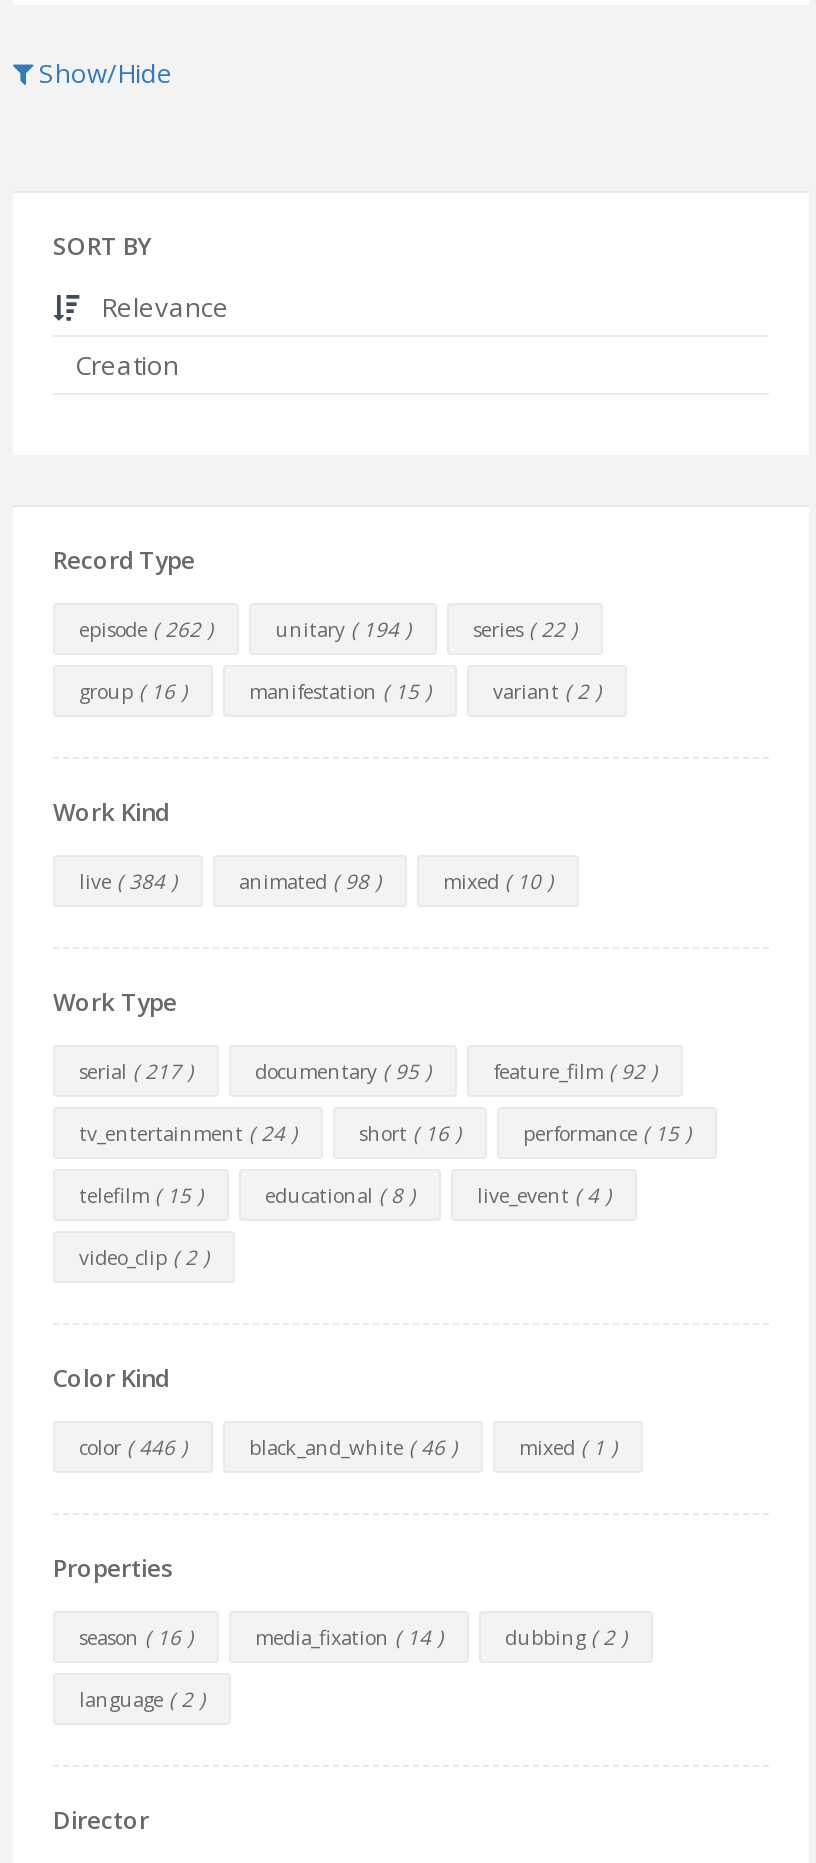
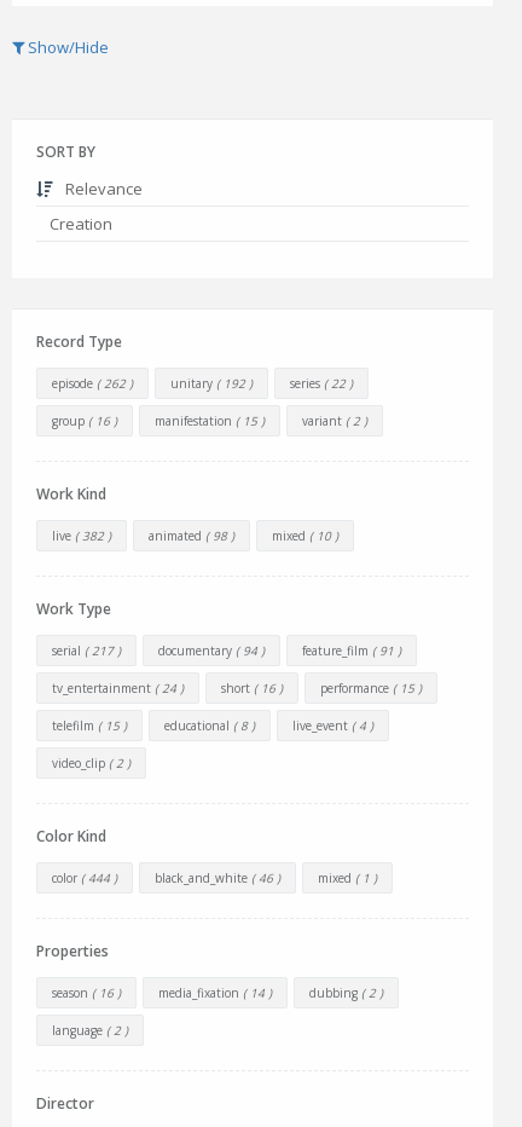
[275,615,411,643] unitary ( 194 ) -> [170,375,253,392] unitary ( 192 )
[79,867,177,895] live ( 384 ) -> [52,527,111,544] live ( 382 )
[255,1057,431,1085] documentary ( 95 ) -> [158,642,265,659] documentary ( 94 )
[493,1057,657,1085] feature_film ( 92 ) -> [302,642,401,659] feature_film ( 91 )
[79,1433,187,1461] color ( 446 ) -> [52,869,117,886] color ( 444 )

